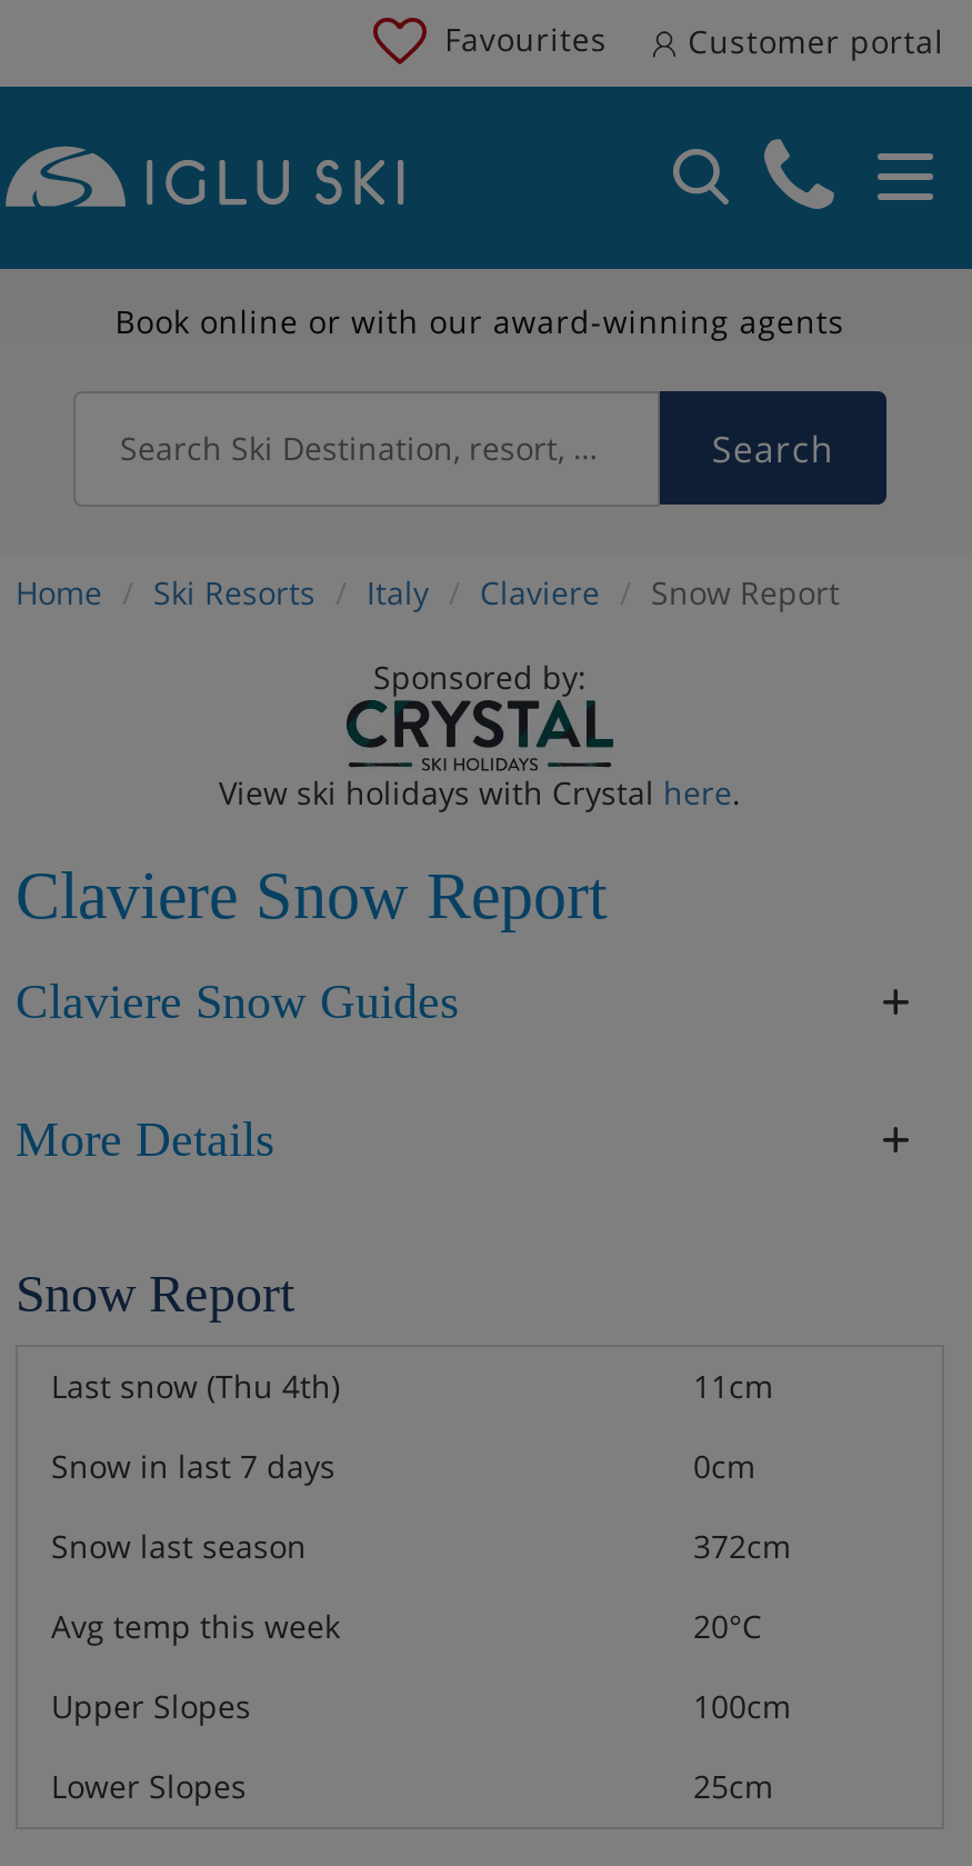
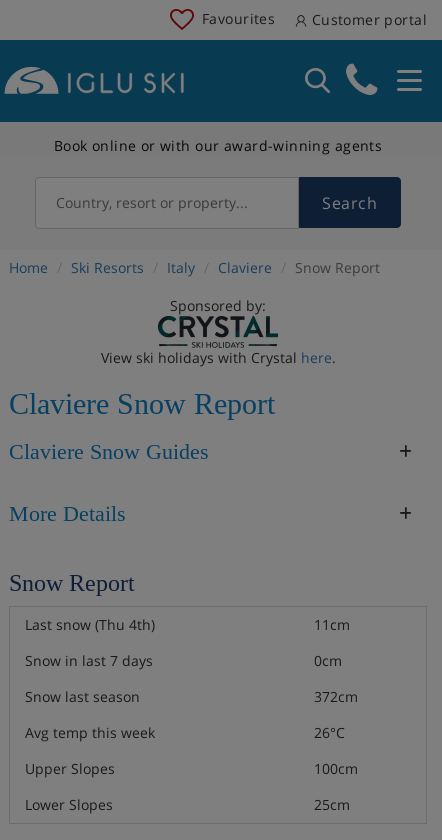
[120,424,834,473] Search Ski Destination, resort, country Search -> [56,192,377,214] Country, resort or property... | Search
[693,1604,762,1646] 20°C -> [314,723,345,742] 26°C

